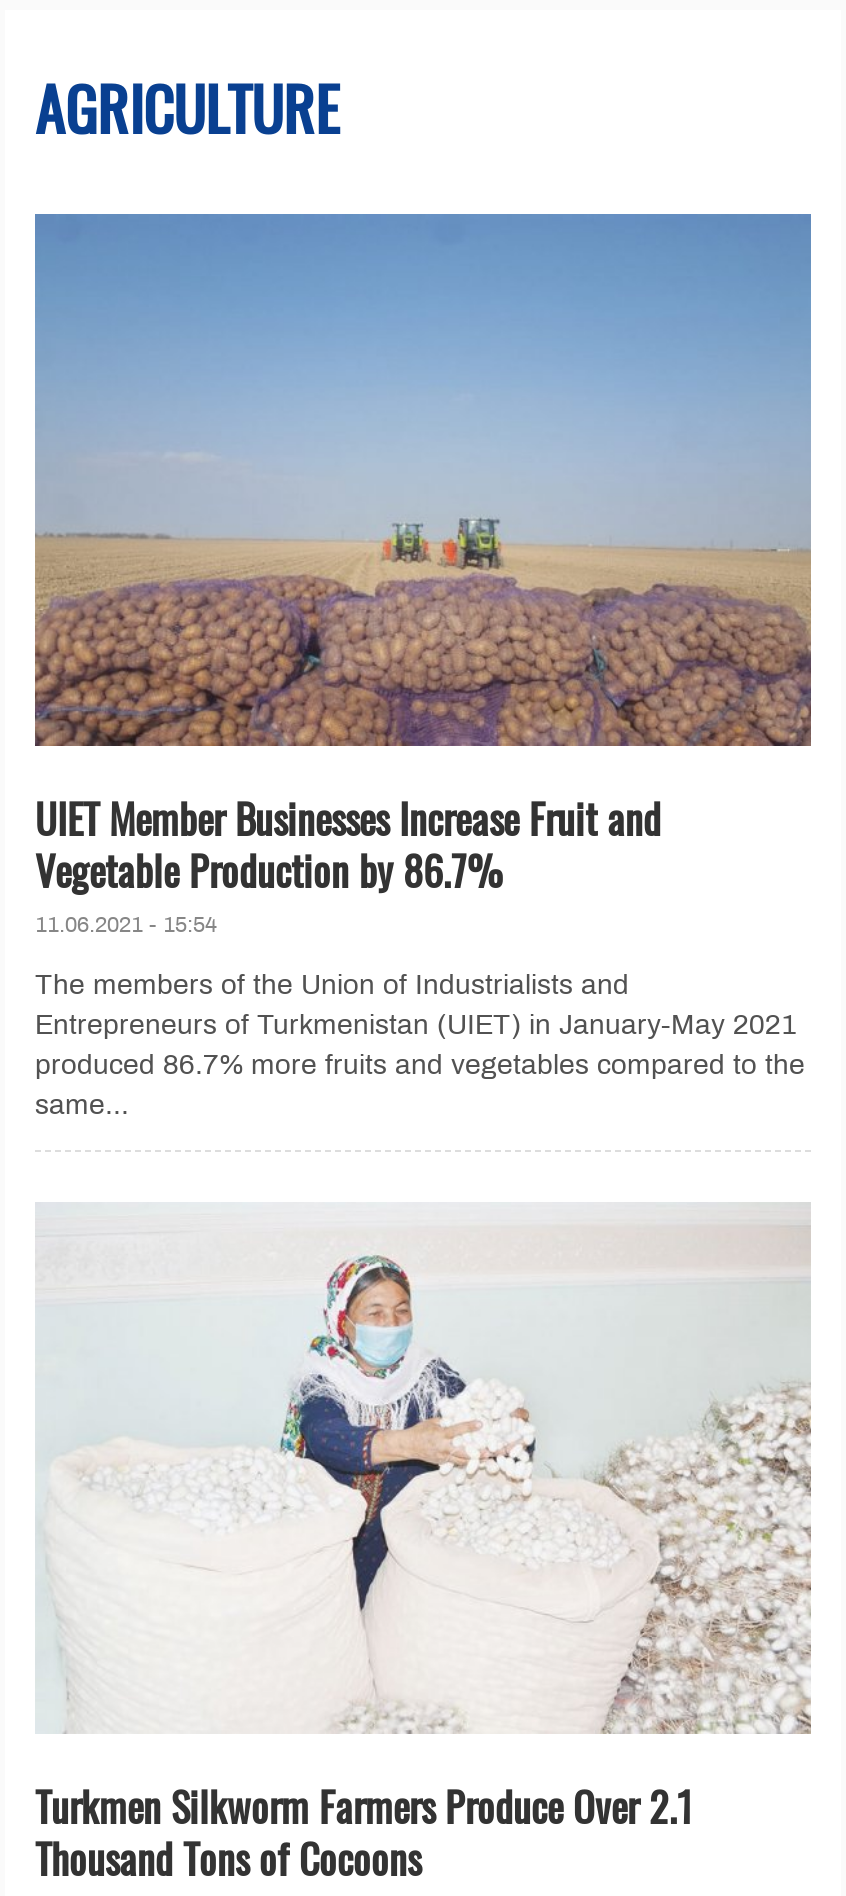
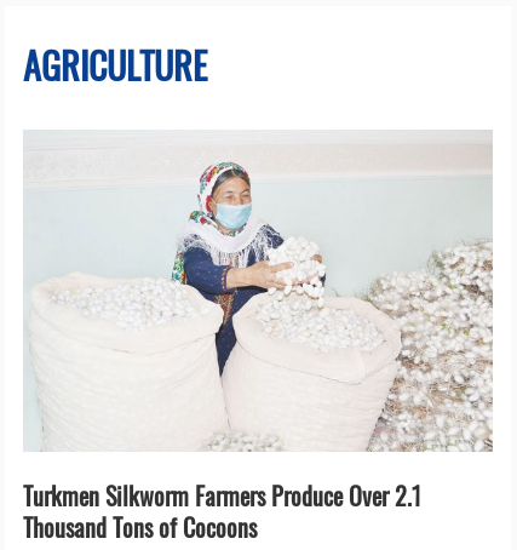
[33,212,813,1120] [image] | UIET Member Businesses Increase Fruit and | Vegetable Production by 86.7% | 11.06.2021 - 15:54 | The members of the Union of Industrialists and | Entrepreneurs of Turkmenistan (UIET) in January-May 2021 | produced 86.7% more fruits and vegetables compared to the | same... -> none

